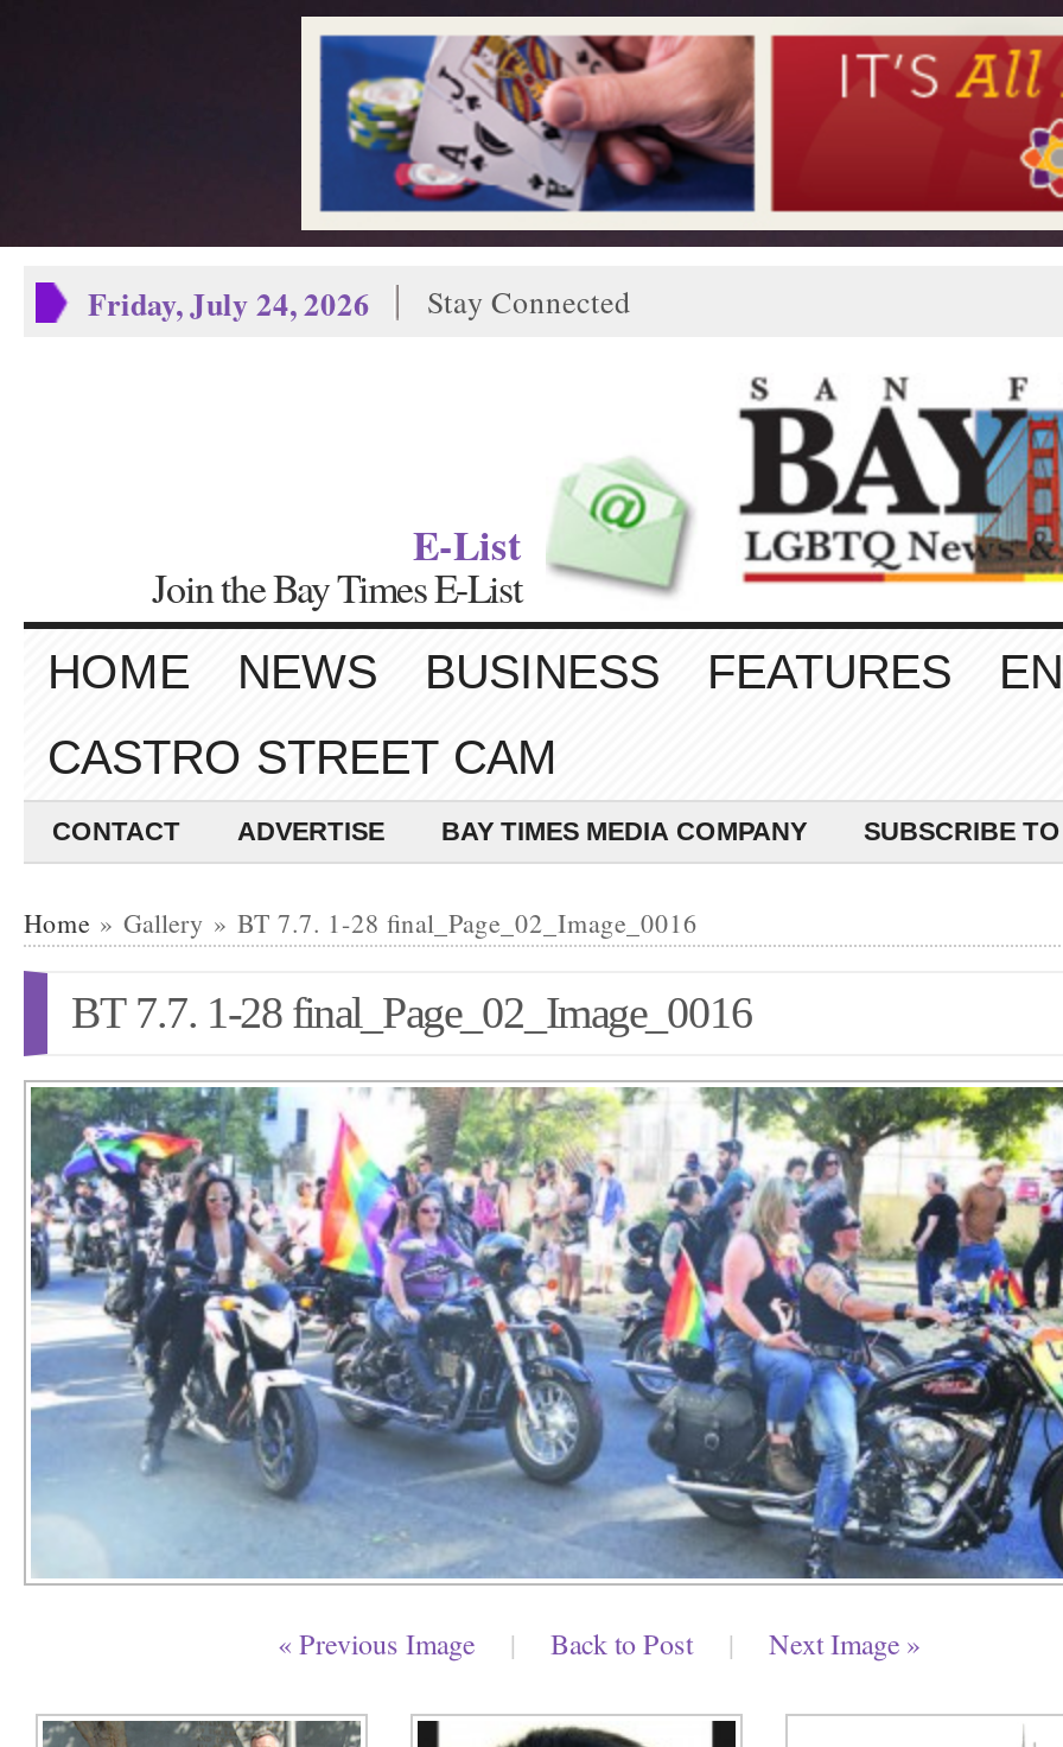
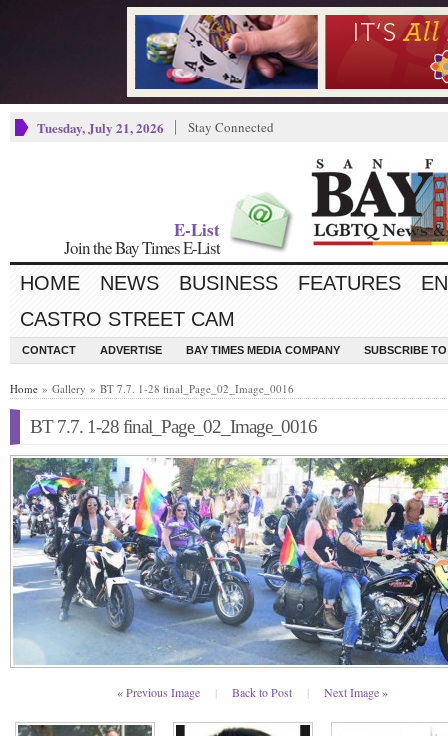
[88,280,631,325] Friday, July 24, 2026 Stay Connected -> [37,118,274,137] Tuesday, July 21, 2026 Stay Connected

